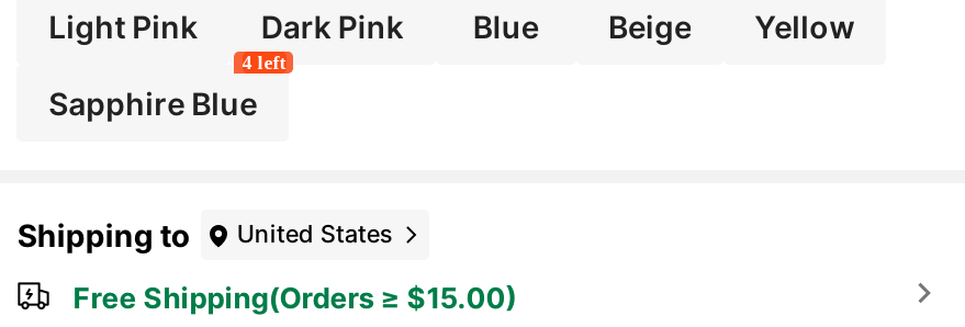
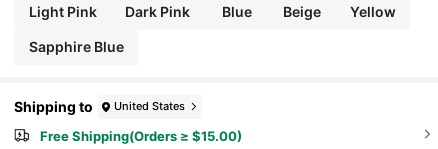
[242,52,286,74] 4 left -> none

